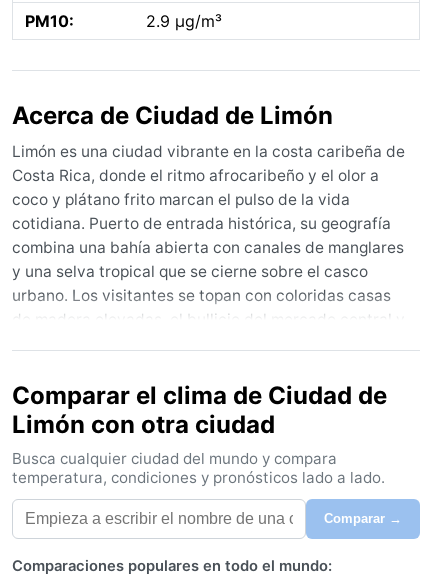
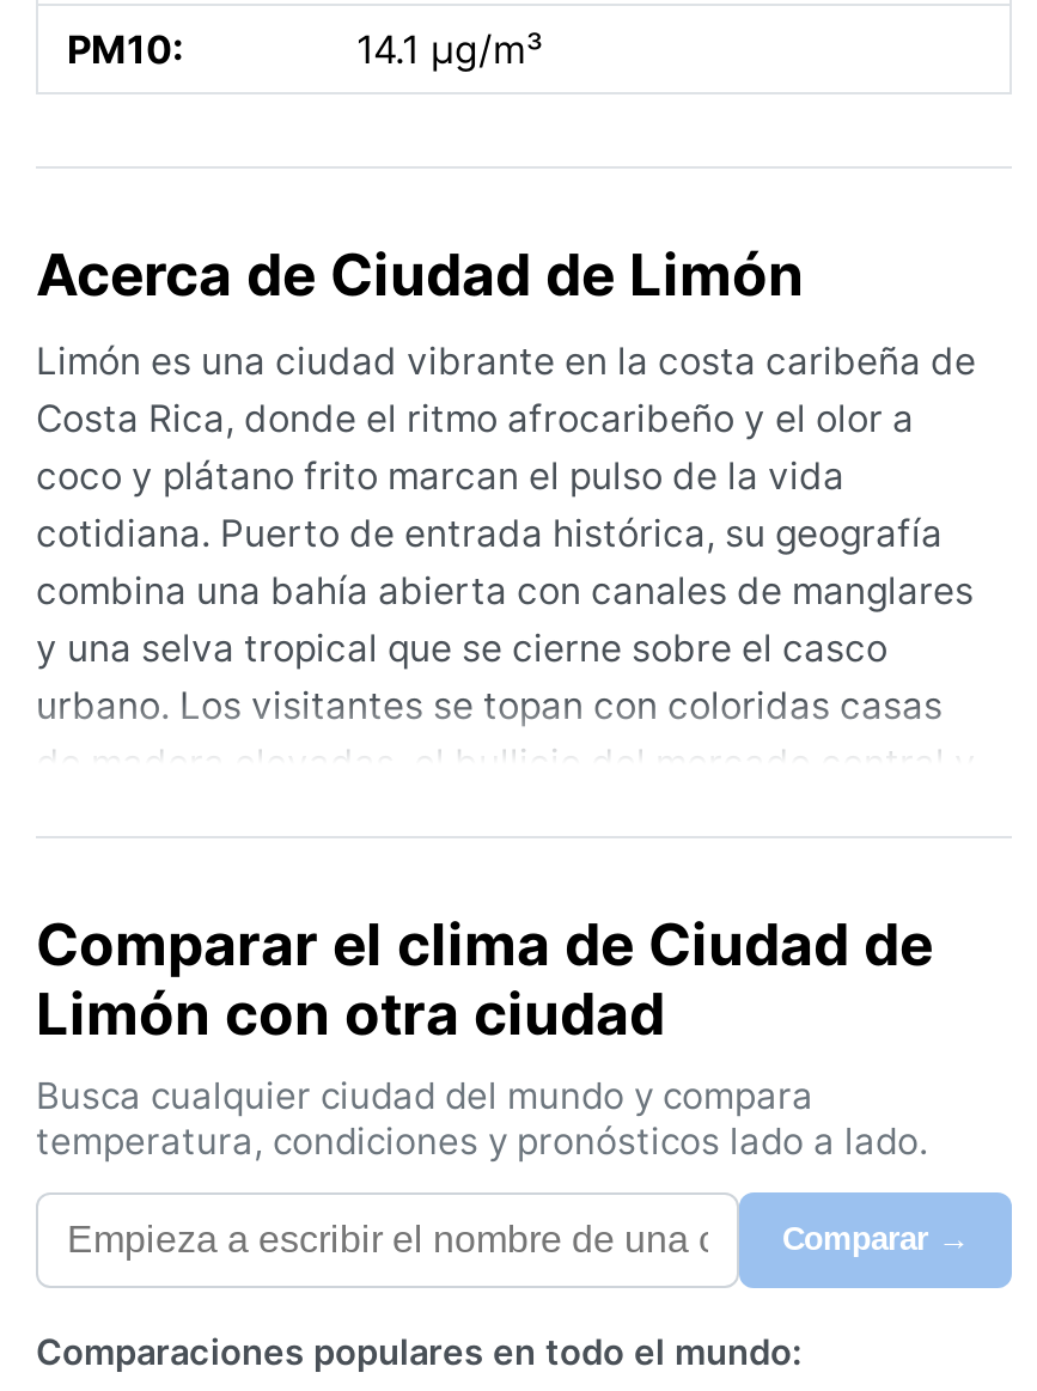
[146,11,222,31] 2.9 µg/m³ -> [356,24,543,72] 14.1 µg/m³

